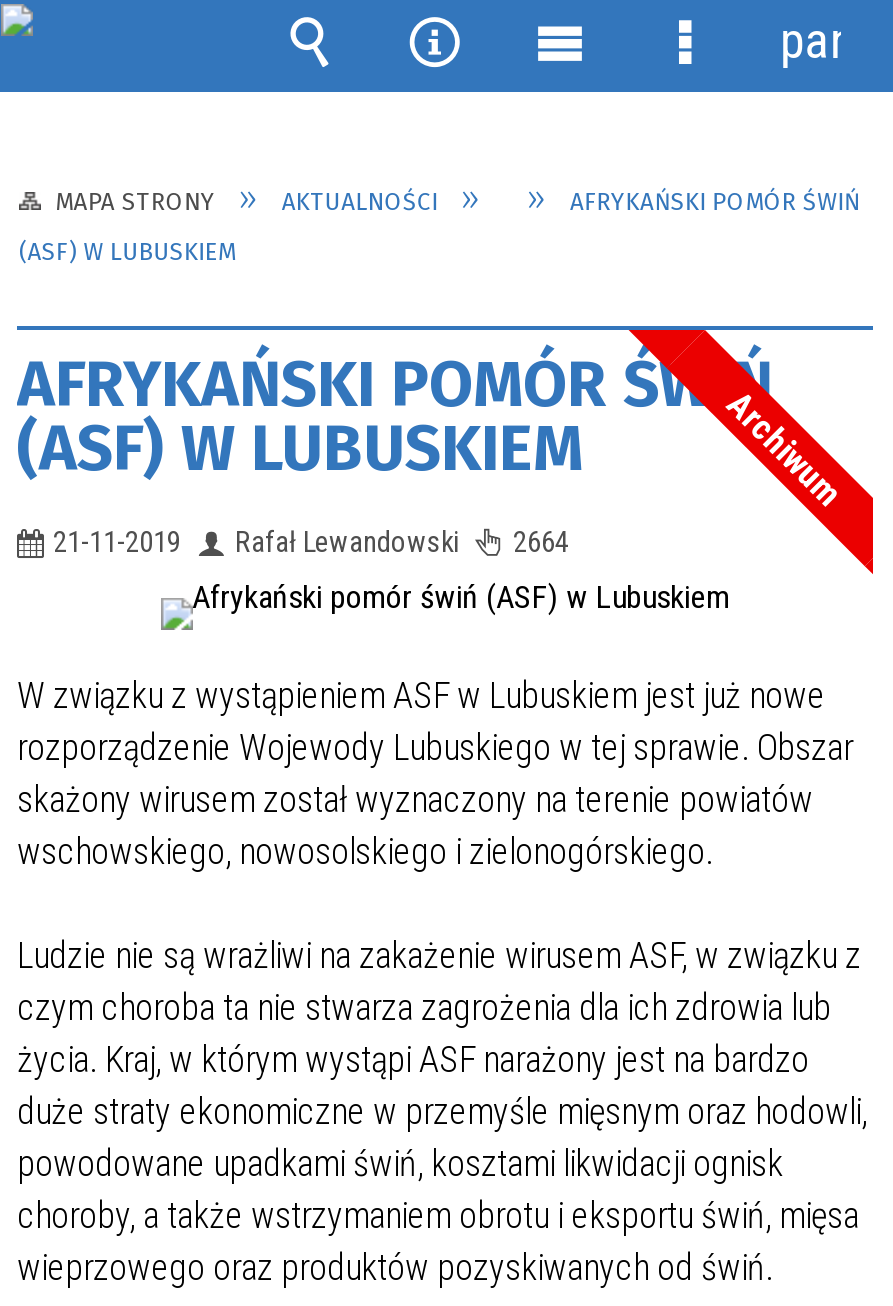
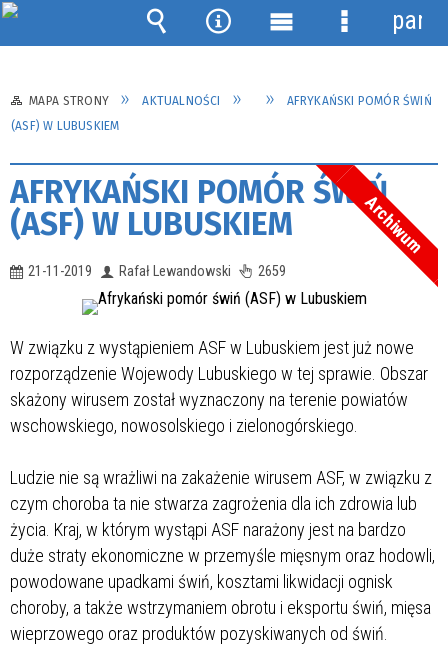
[53,525,569,559] 21-11-2019 Rafał Lewandowski 2664 -> [28,263,286,280] 21-11-2019 Rafał Lewandowski 2659

